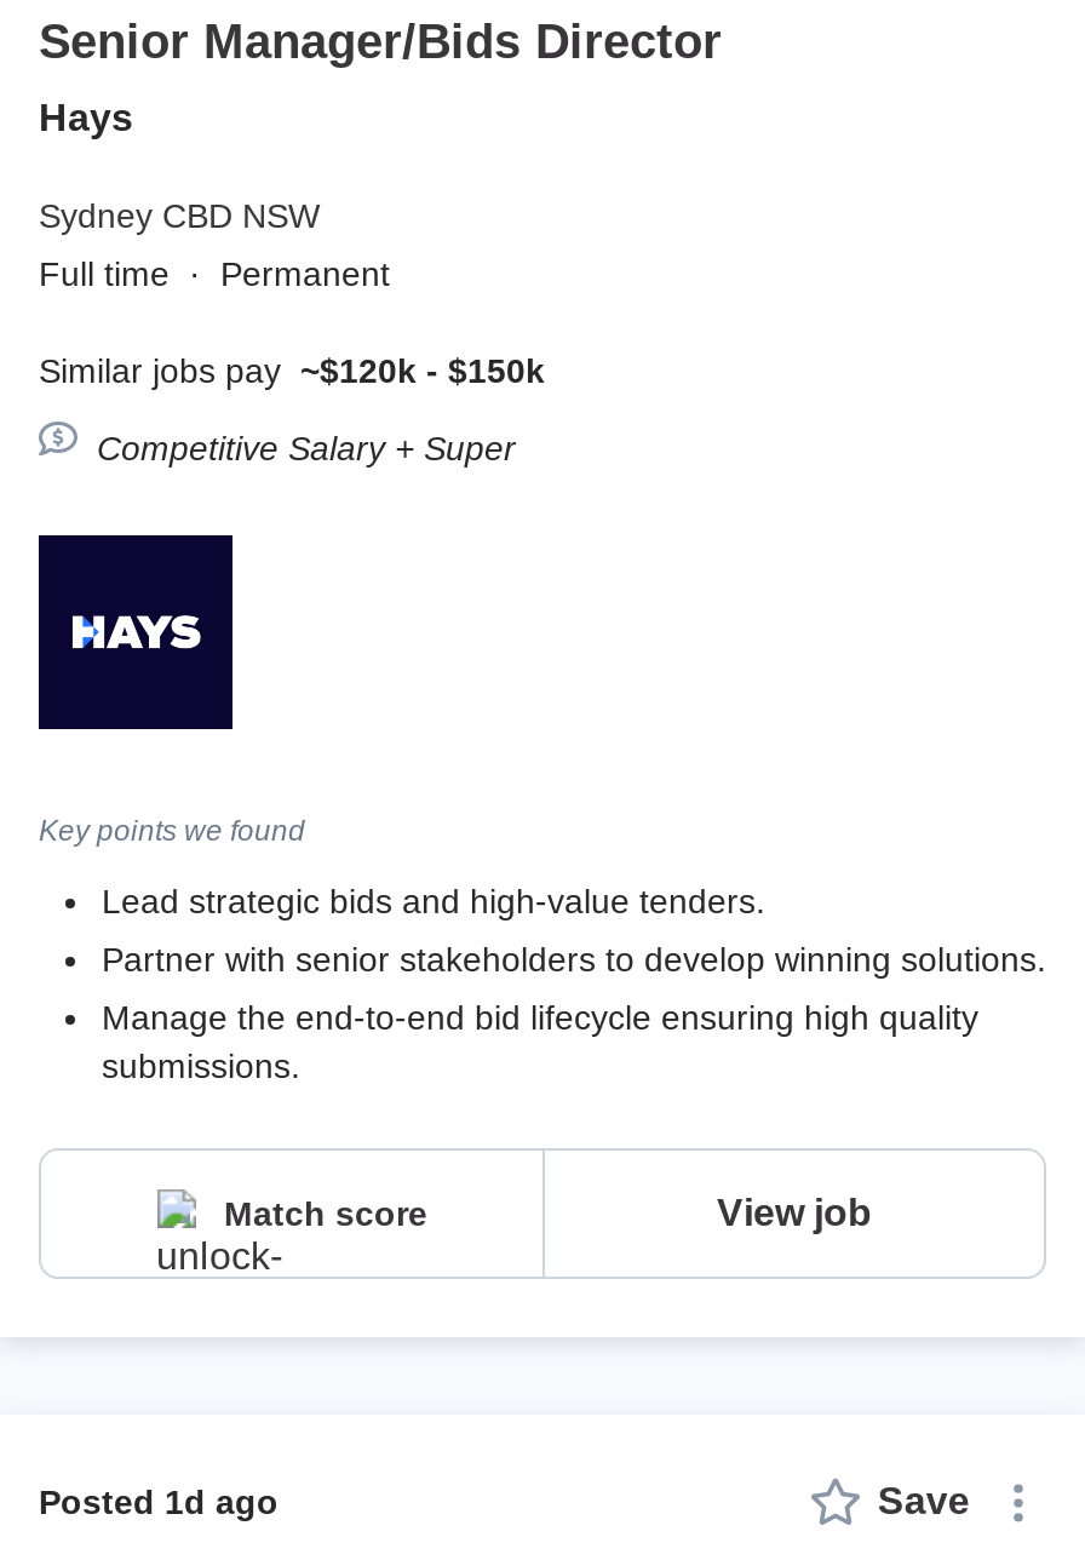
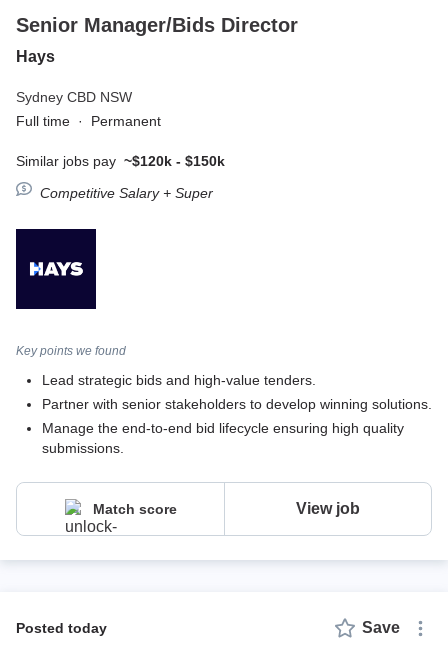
[61,1482,279,1521] posted 1d ago -> [25,620,107,636] posted today

